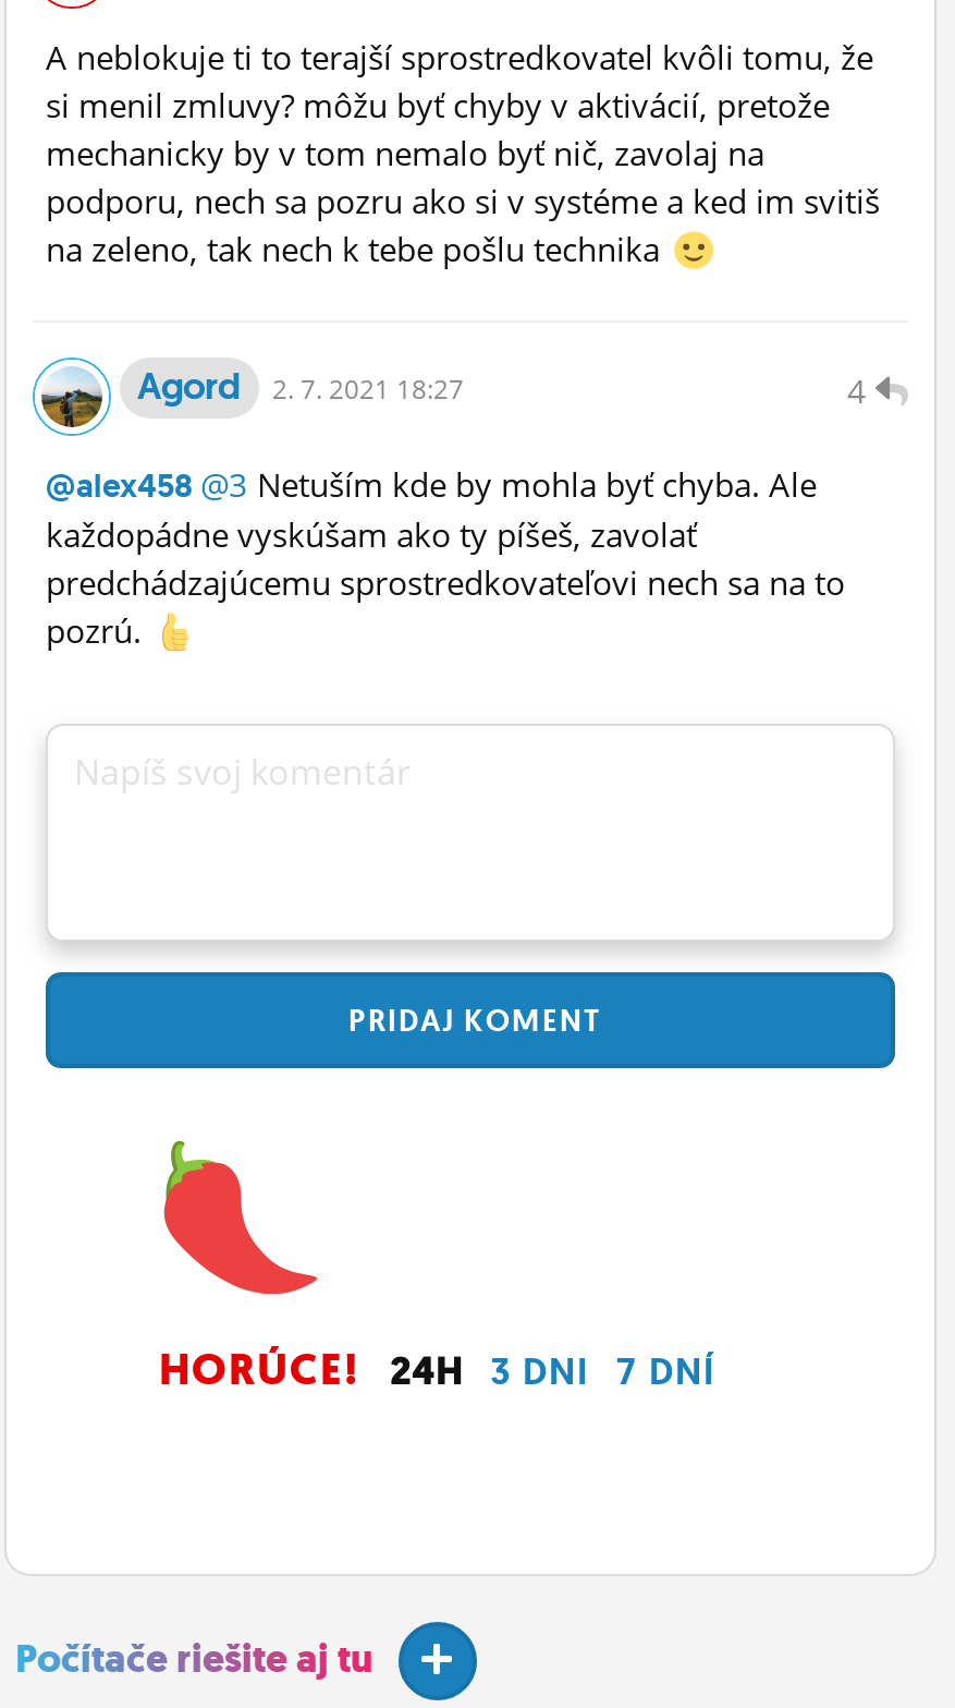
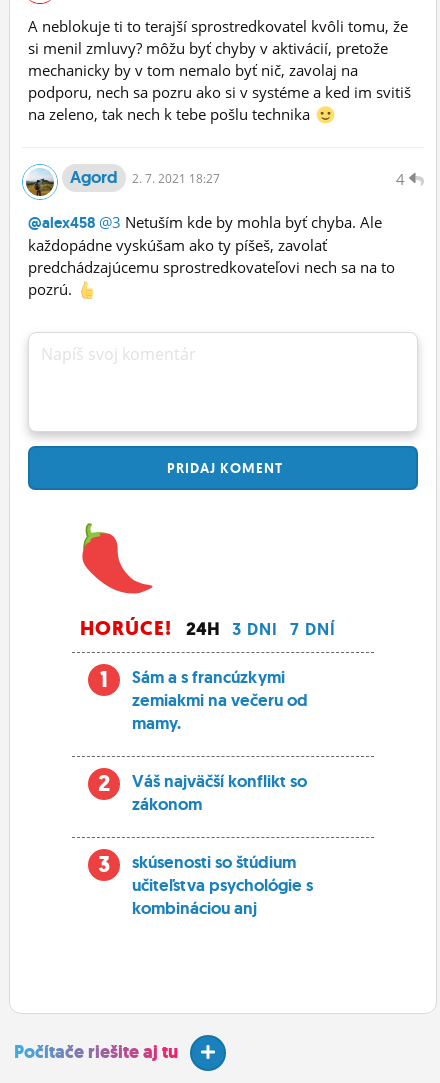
none -> [98,665,313,919] 1 | Sám a s francúzkymi | zemiakmi na večeru od | mamy. | 2 | Váš najväčší konflikt so | zákonom | 3 | skúsenosti so štúdium | učiteľstva psychológie s | kombináciou anj

